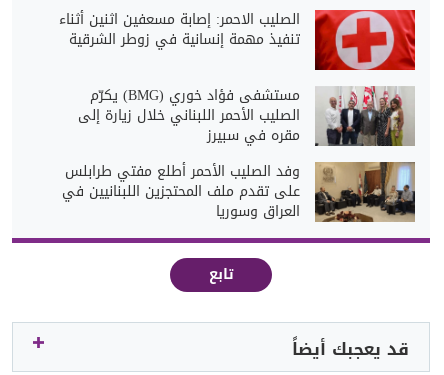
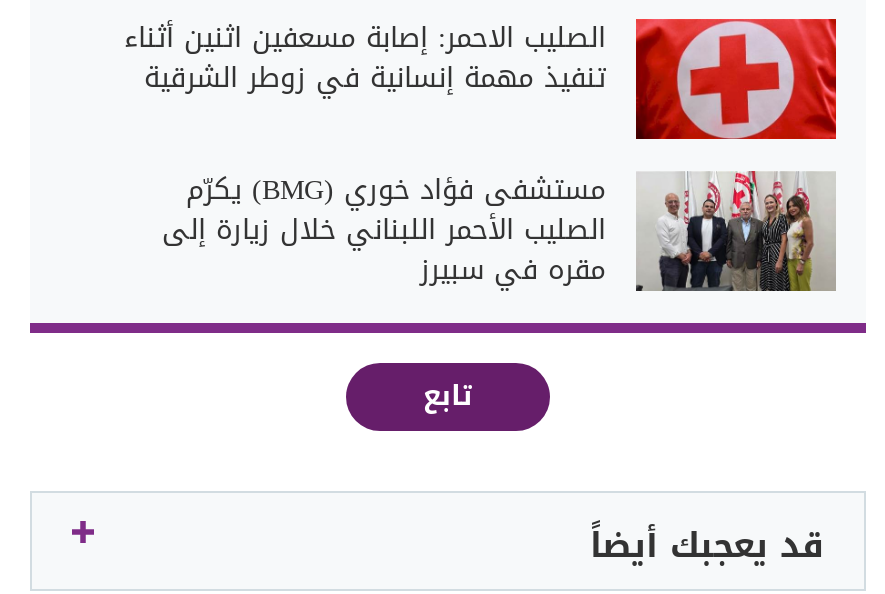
[62,158,415,225] [image] | وفد الصليب الأحمر أطلع مفتي طرابلس | على تقدم ملف المحتجزين اللبنانيين في | العراق وسوريا -> none

